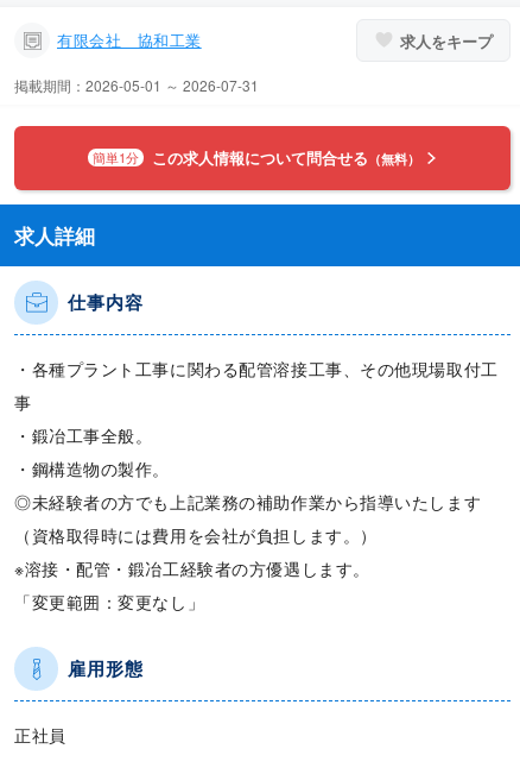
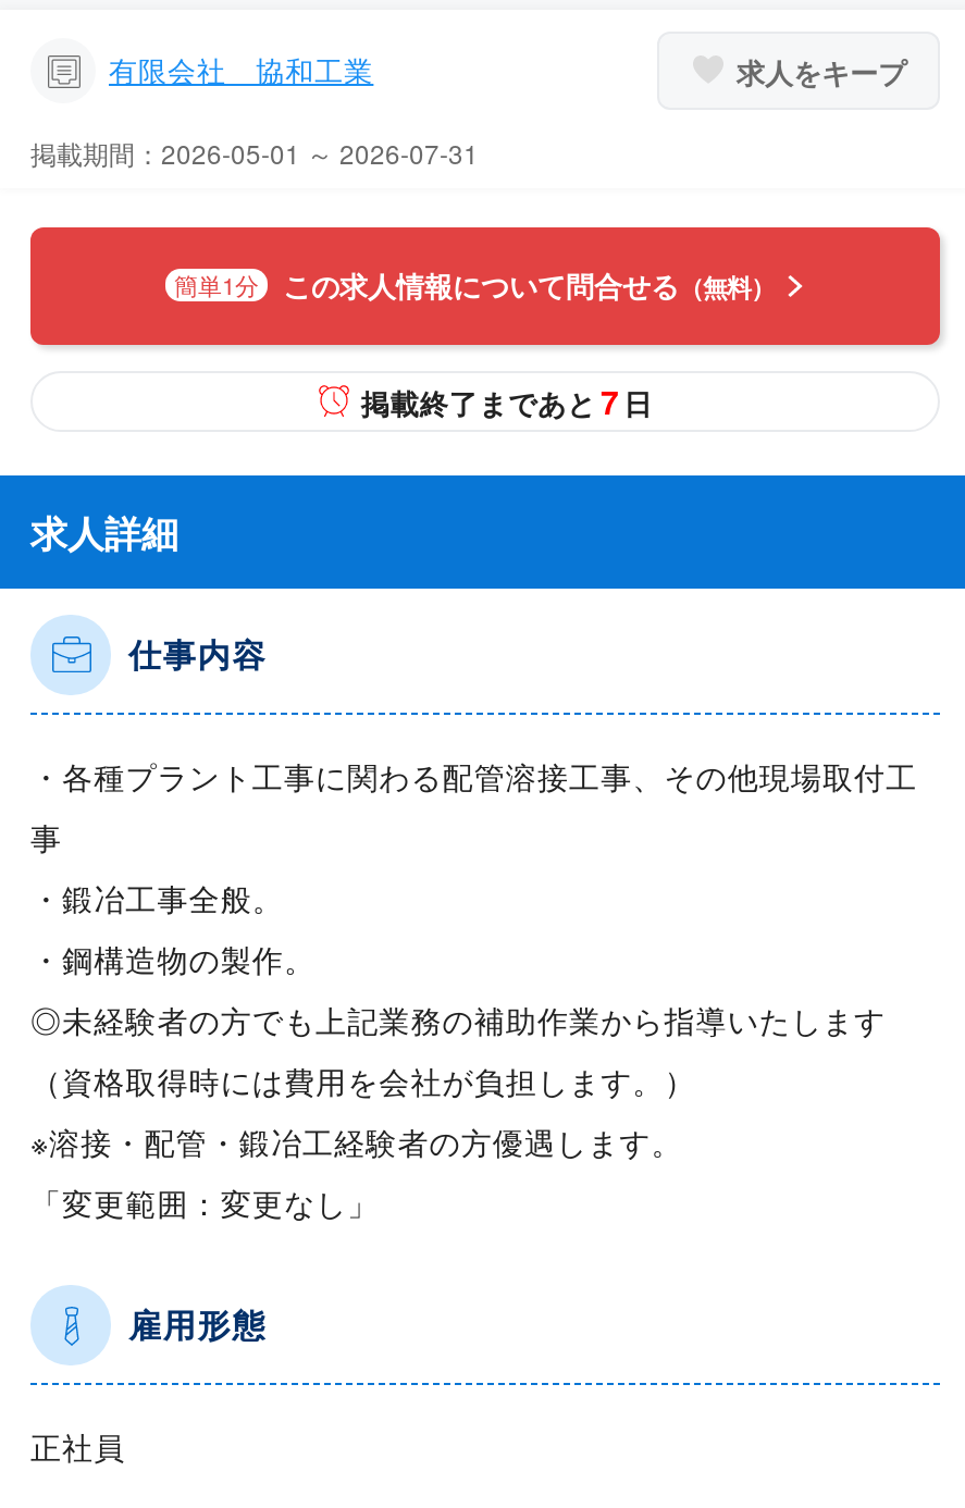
none -> [361,378,653,425] 掲載終了まであと 7 日

